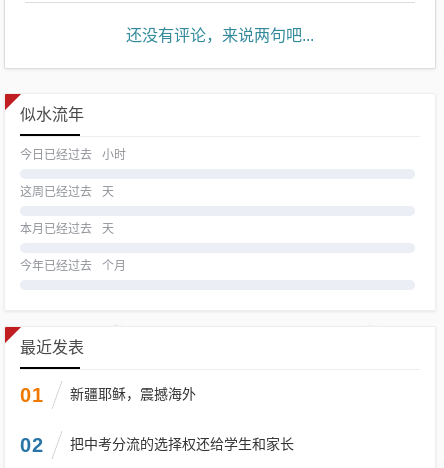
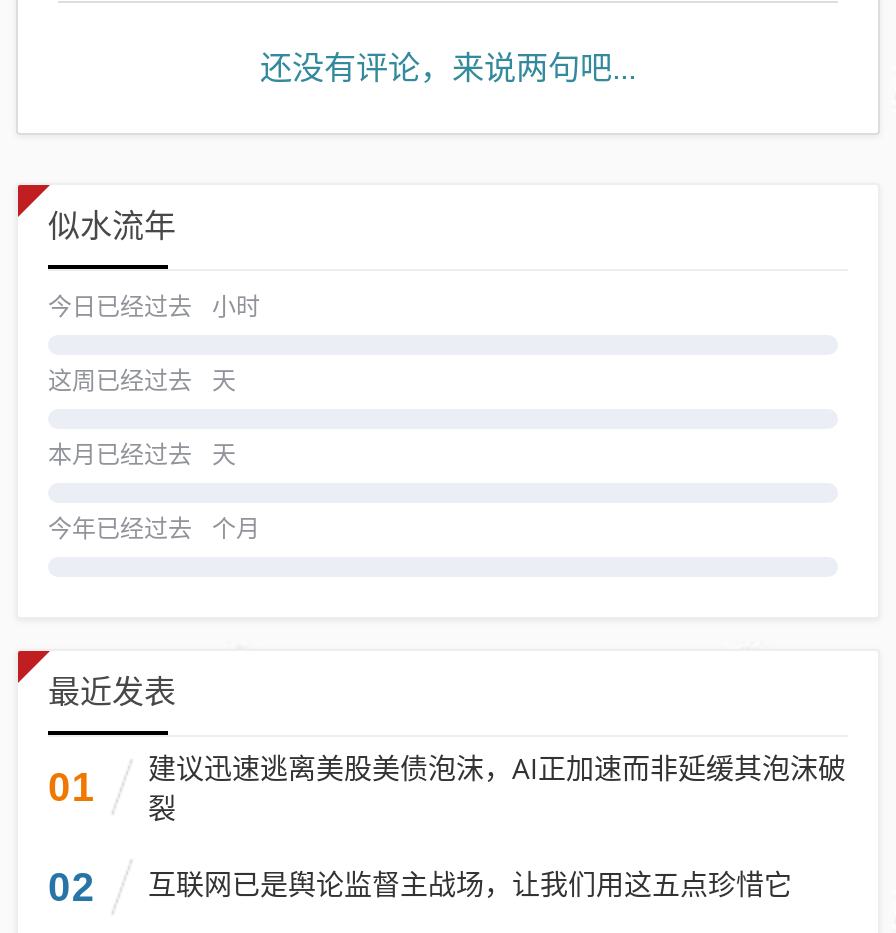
[70,383,196,402] 新疆耶稣，震撼海外 -> [148,748,846,826] 建议迅速逃离美股美债泡沫，AI正加速而非延缓其泡沫破 | 裂
[70,433,294,452] 把中考分流的选择权还给学生和家长 -> [148,864,792,902] 互联网已是舆论监督主战场，让我们用这五点珍惜它

